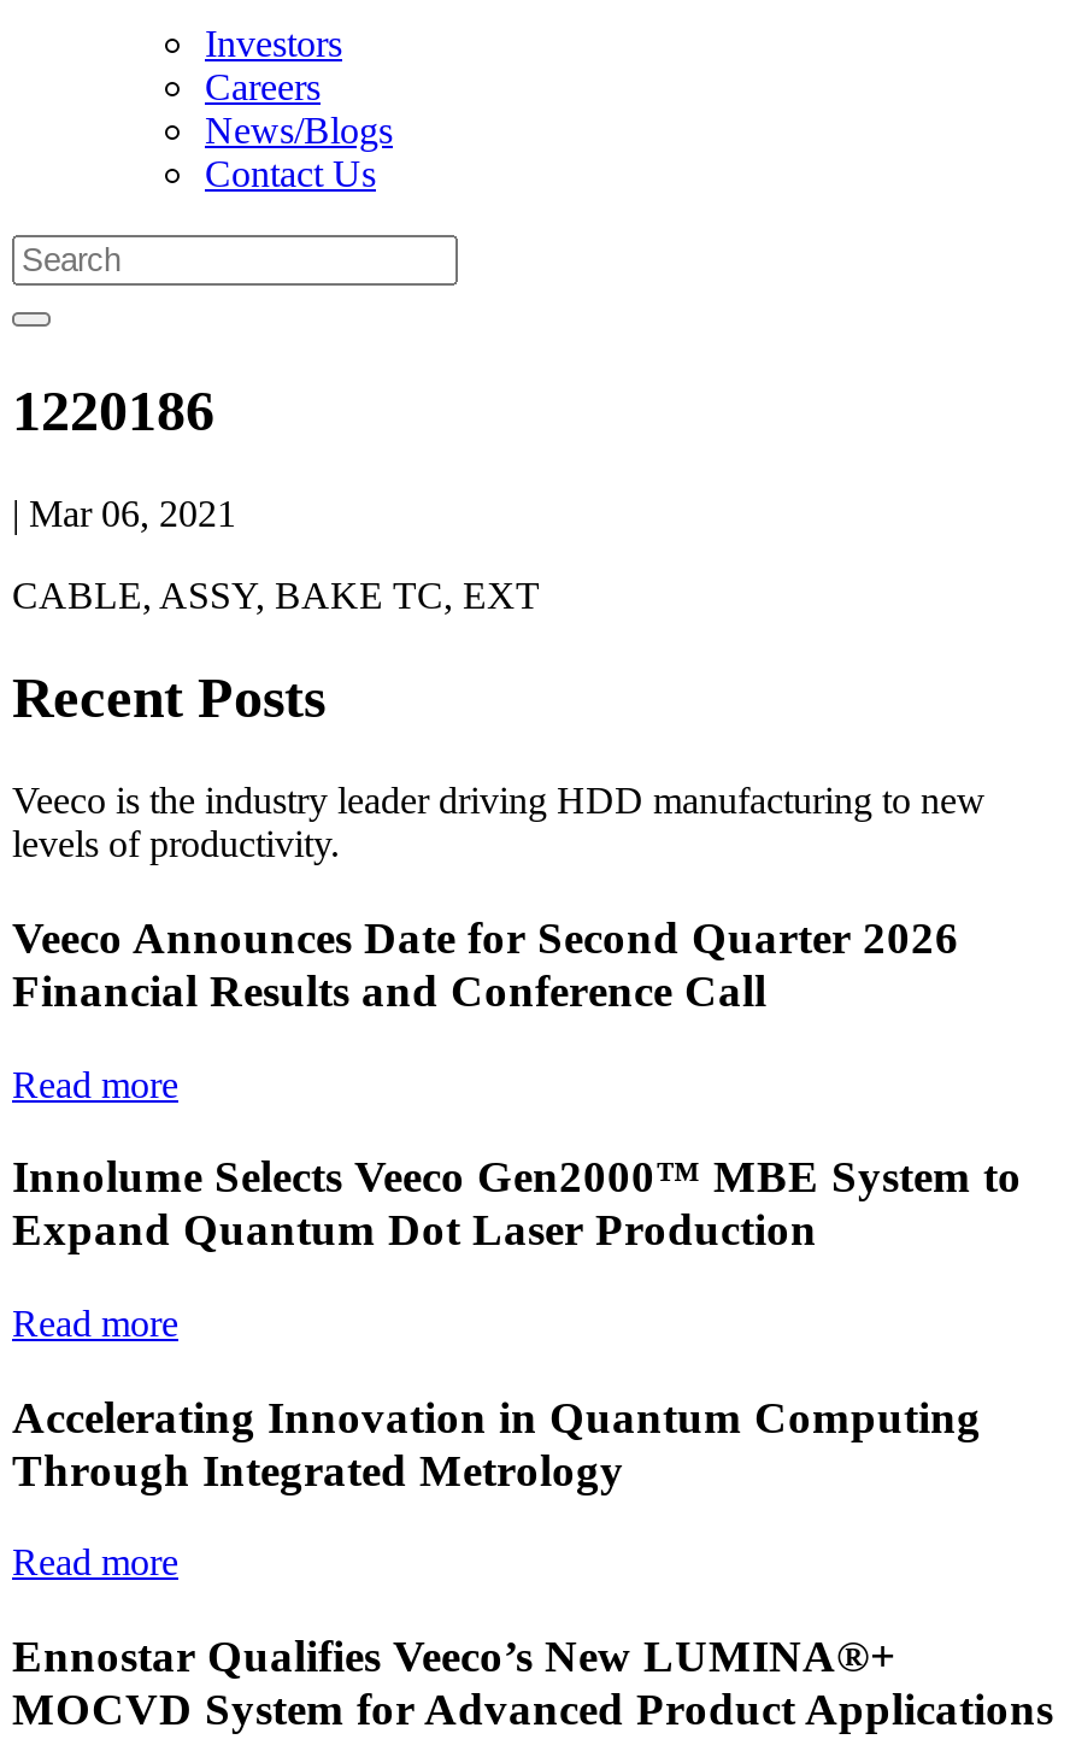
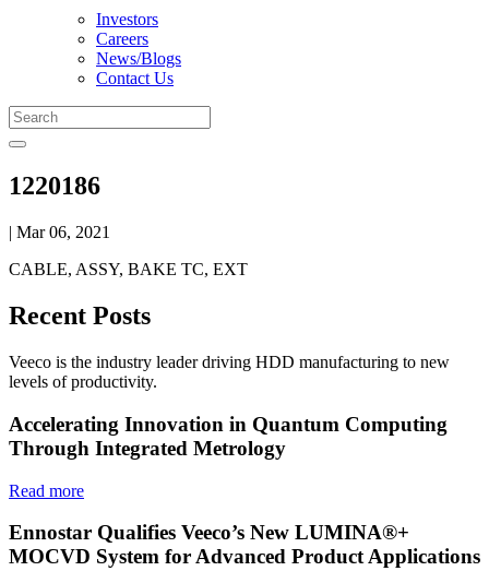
[12,912,1022,1344] Veeco Announces Date for Second Quarter 2026 | Financial Results and Conference Call | Read more | Innolume Selects Veeco Gen2000™ MBE System to | Expand Quantum Dot Laser Production | Read more -> none

